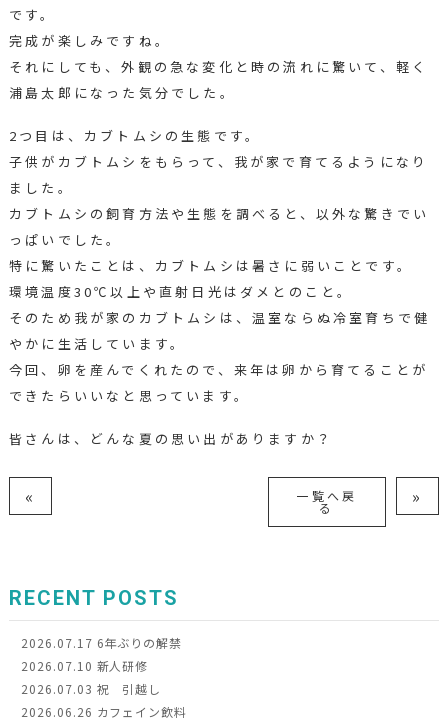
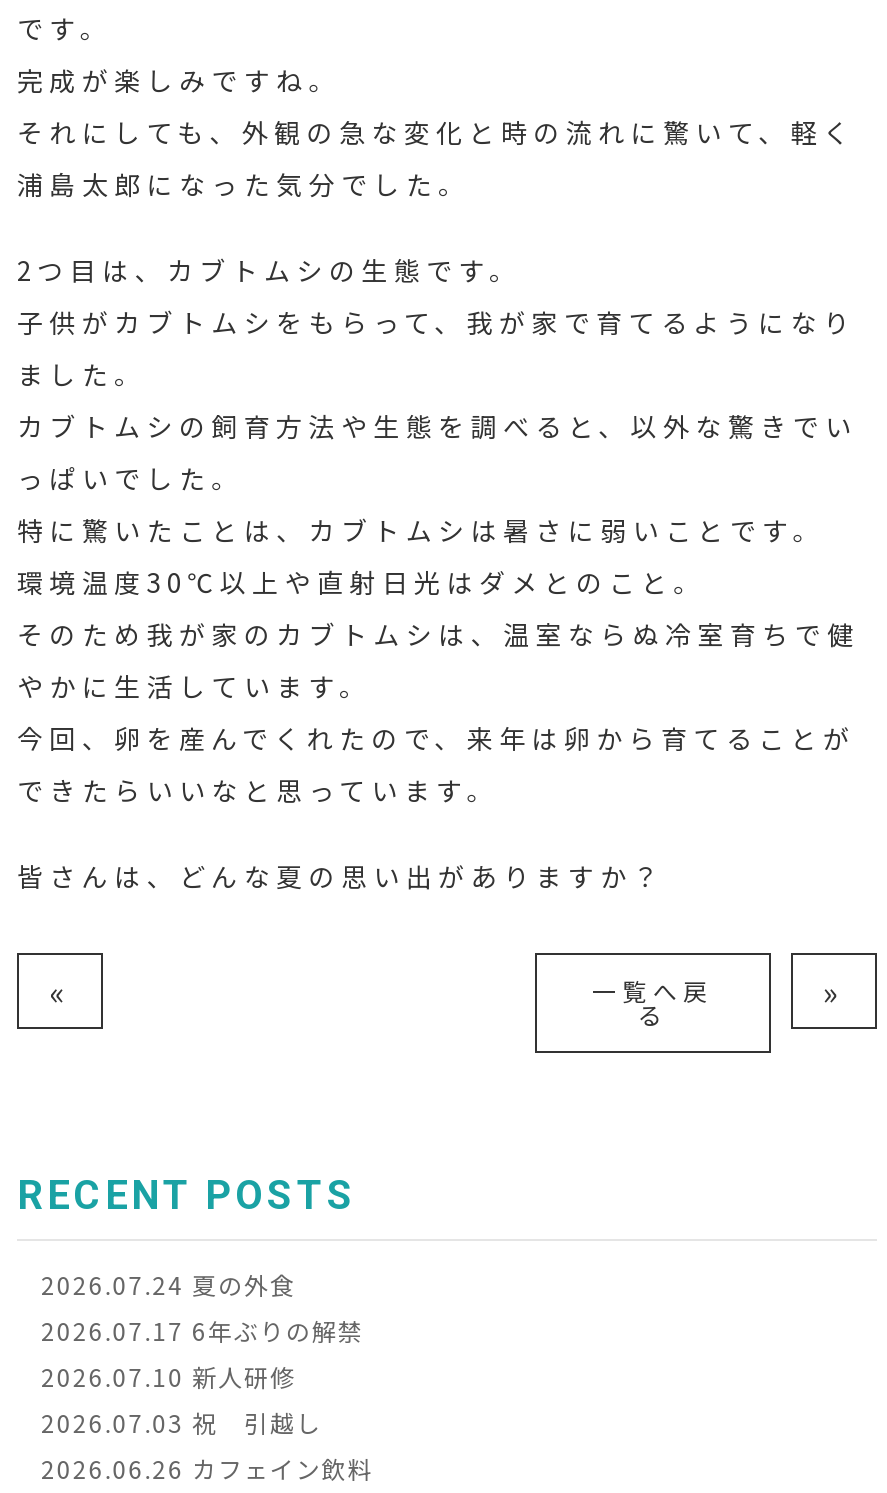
none -> [41,1266,296,1300] 2026.07.24夏の外食

